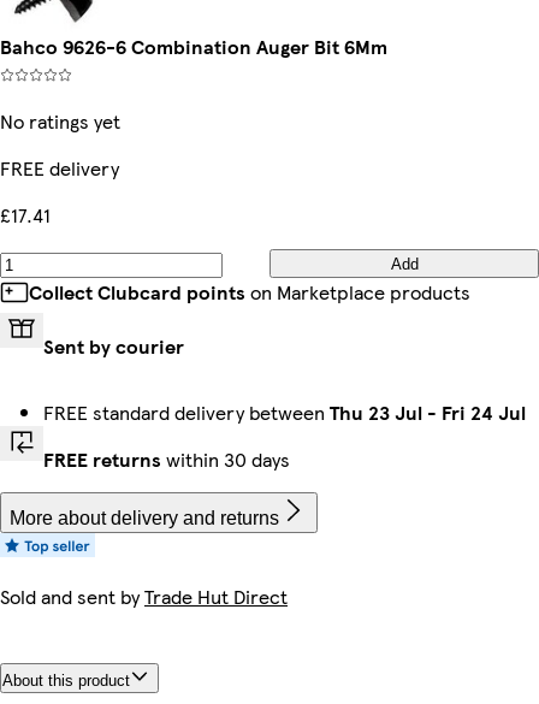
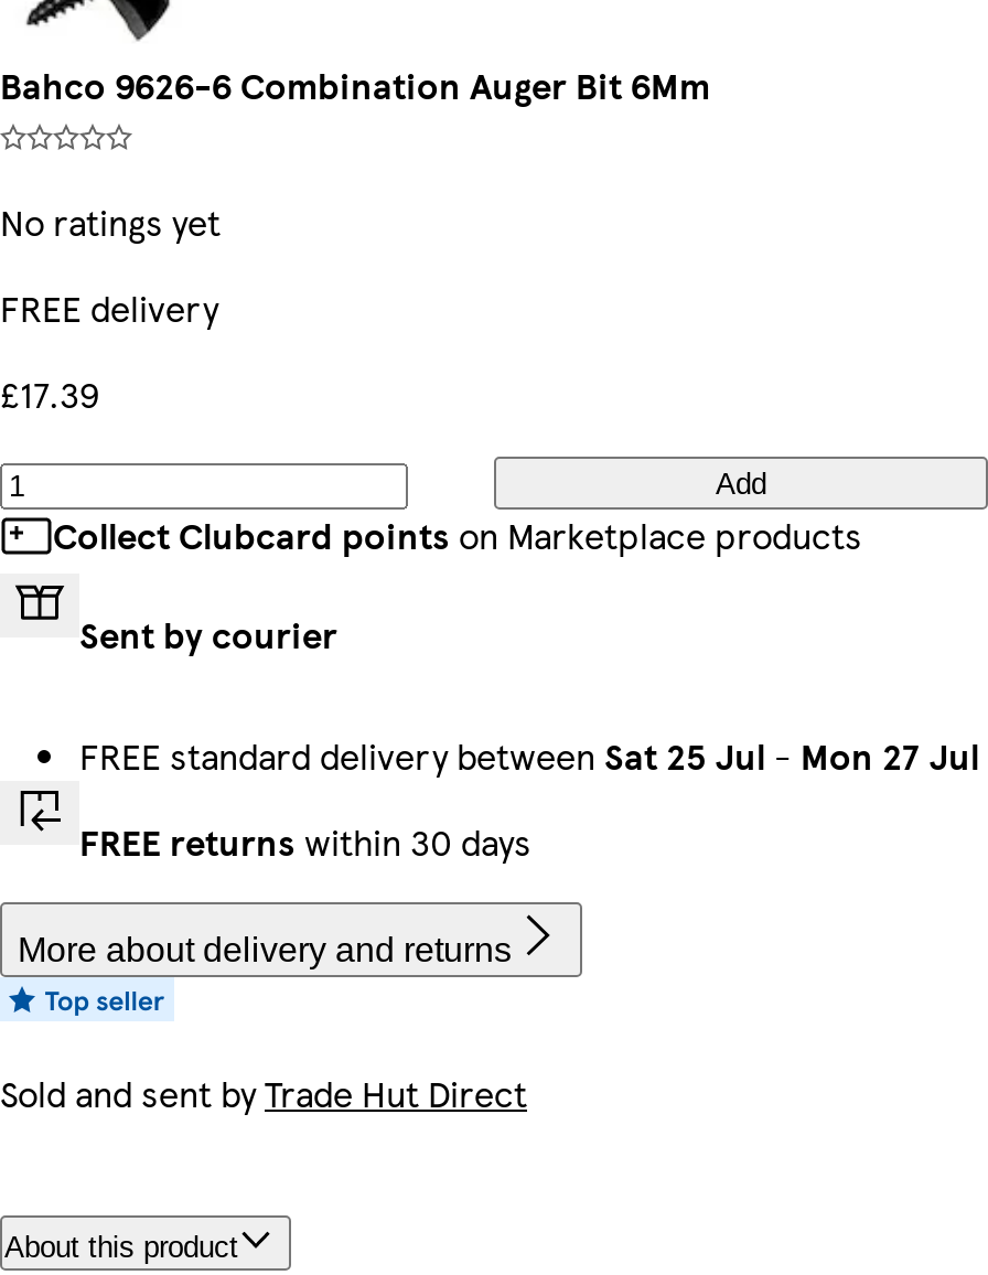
[0,201,51,229] £17.41 -> [0,368,99,419] £17.39
[43,398,526,426] FREE standard delivery between Thu 23 Jul - Fri 24 Jul -> [79,730,979,781] FREE standard delivery between Sat 25 Jul - Mon 27 Jul

